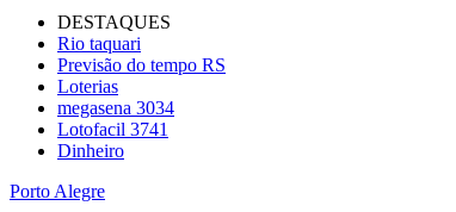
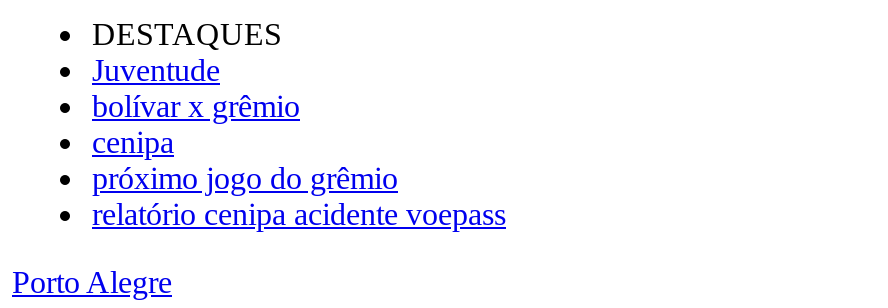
[57,33,226,161] Rio taquari | Previsão do tempo RS | Loterias | megasena 3034 | Lotofacil 3741 | Dinheiro -> [92,53,506,231] Juventude | bolívar x grêmio | cenipa | próximo jogo do grêmio | relatório cenipa acidente voepass

